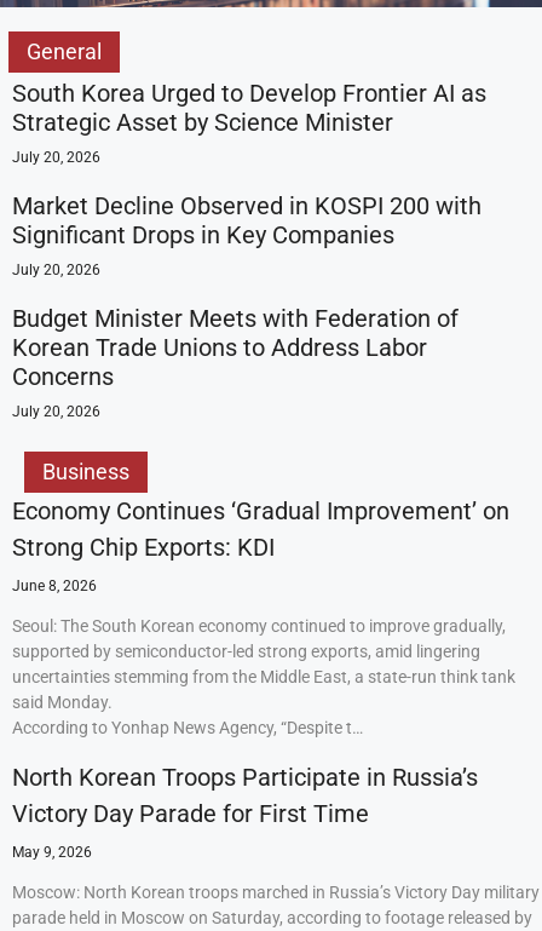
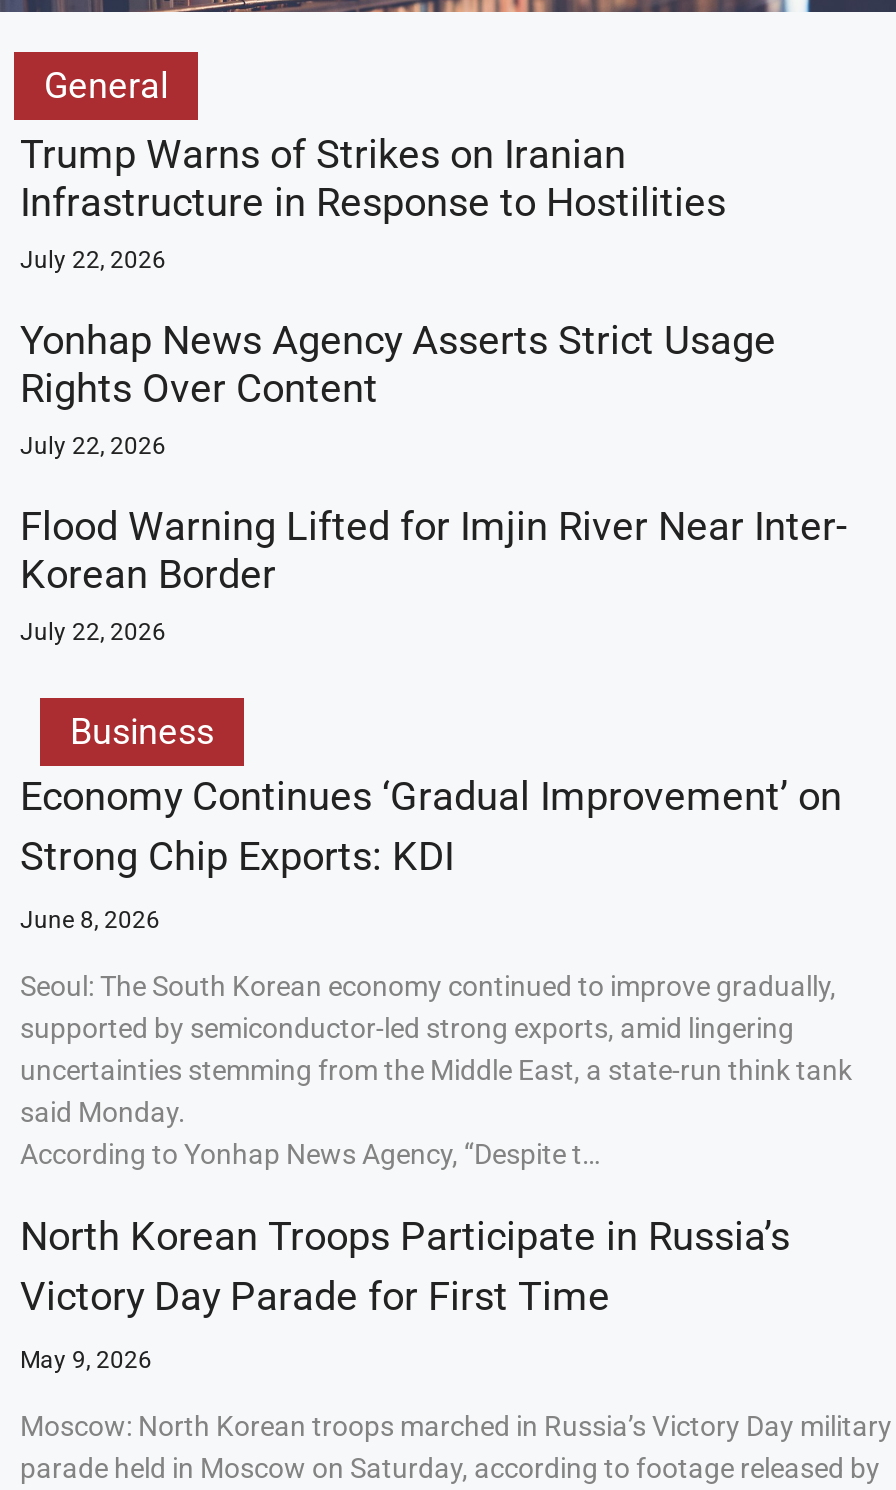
[12,79,486,166] South Korea Urged to Develop Frontier AI as | Strategic Asset by Science Minister | July 20, 2026 -> [20,130,726,274] Trump Warns of Strikes on Iranian | Infrastructure in Response to Hostilities | July 22, 2026
[12,191,482,278] Market Decline Observed in KOSPI 200 with | Significant Drops in Key Companies | July 20, 2026 -> [20,316,776,460] Yonhap News Agency Asserts Strict Usage | Rights Over Content | July 22, 2026
[12,304,459,420] Budget Minister Meets with Federation of | Korean Trade Unions to Address Labor | Concerns | July 20, 2026 -> [20,502,848,646] Flood Warning Lifted for Imjin River Near Inter- | Korean Border | July 22, 2026

